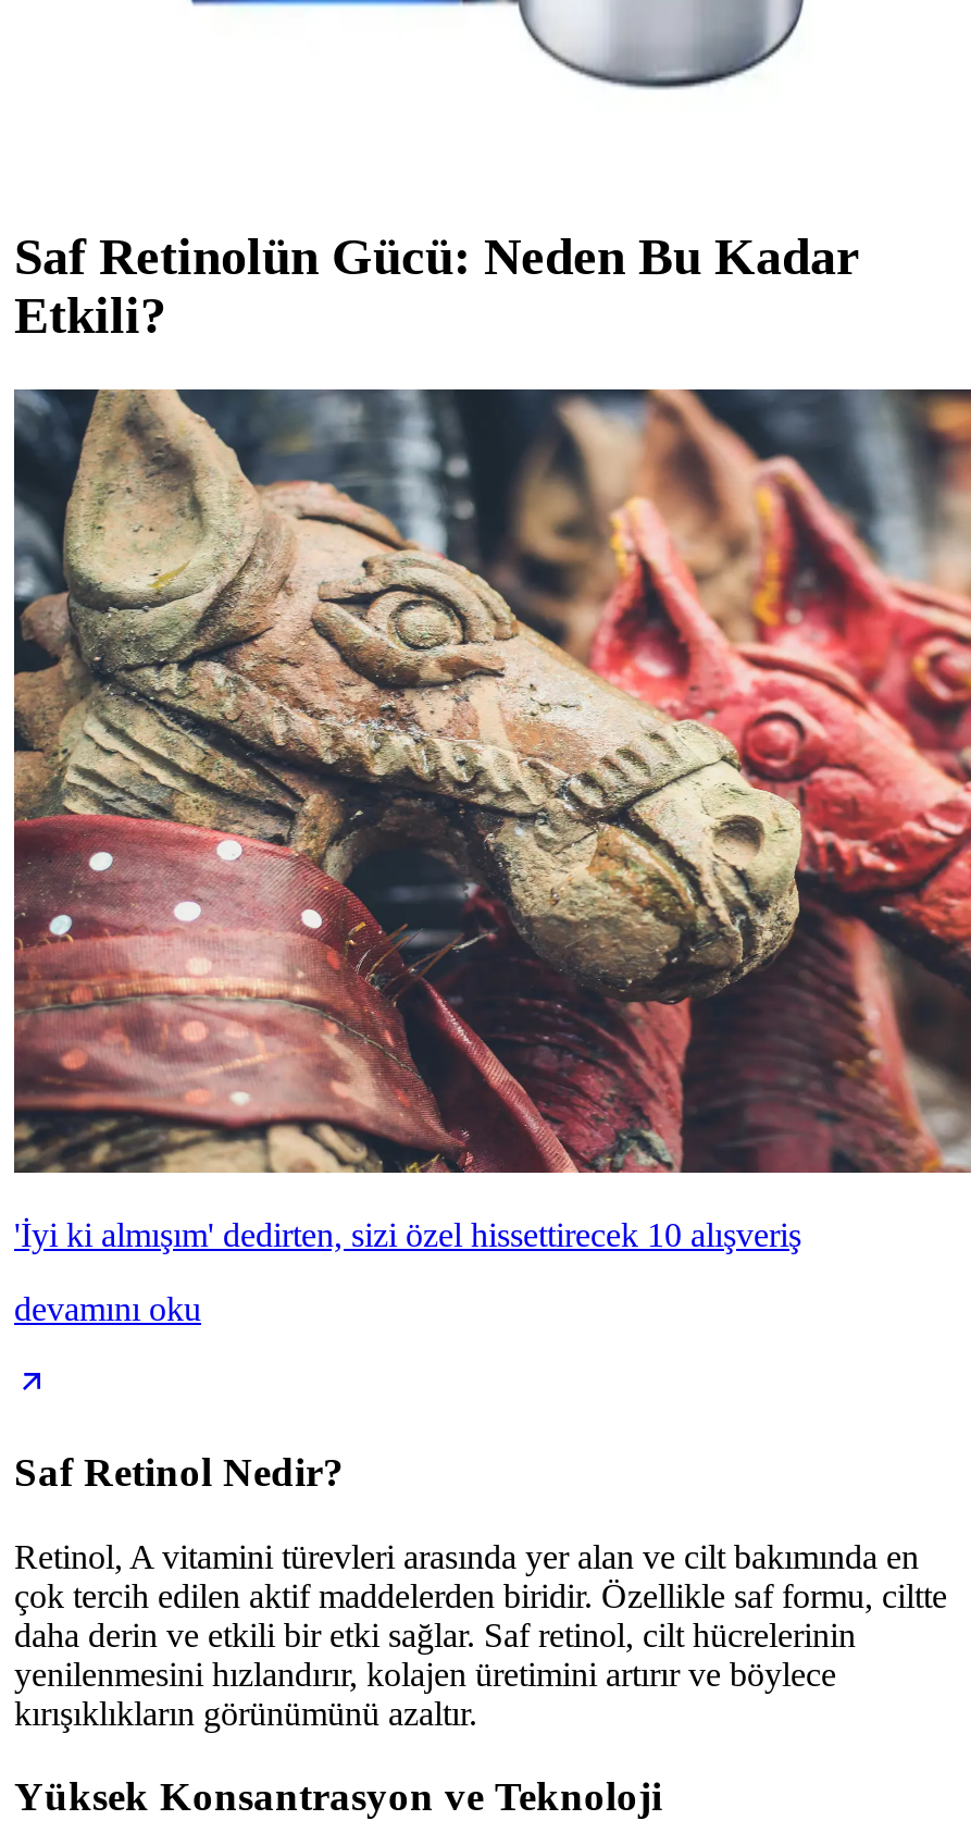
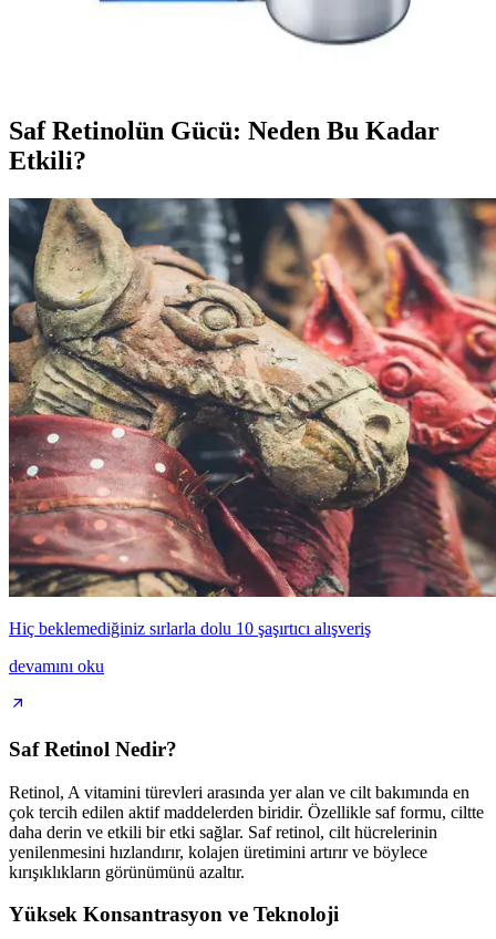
[14,1217,801,1254] 'İyi ki almışım' dedirten, sizi özel hissettirecek 10 alışveriş -> [9,619,371,638] Hiç beklemediğiniz sırlarla dolu 10 şaşırtıcı alışveriş

